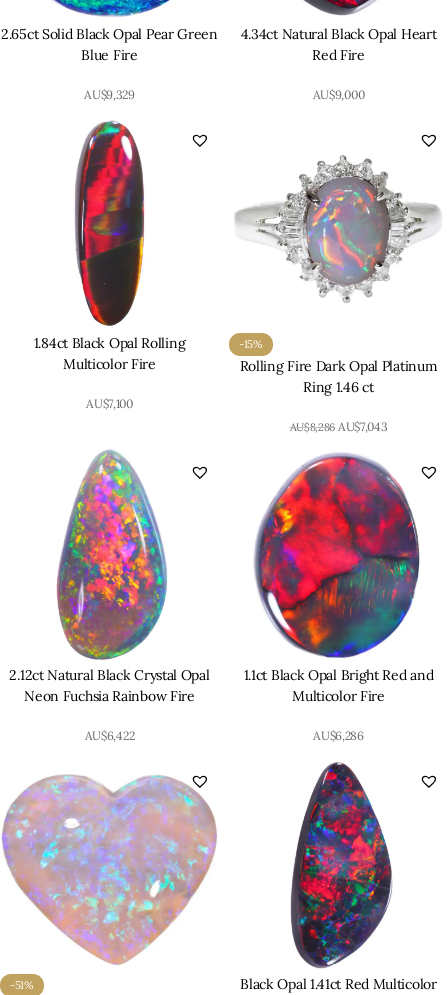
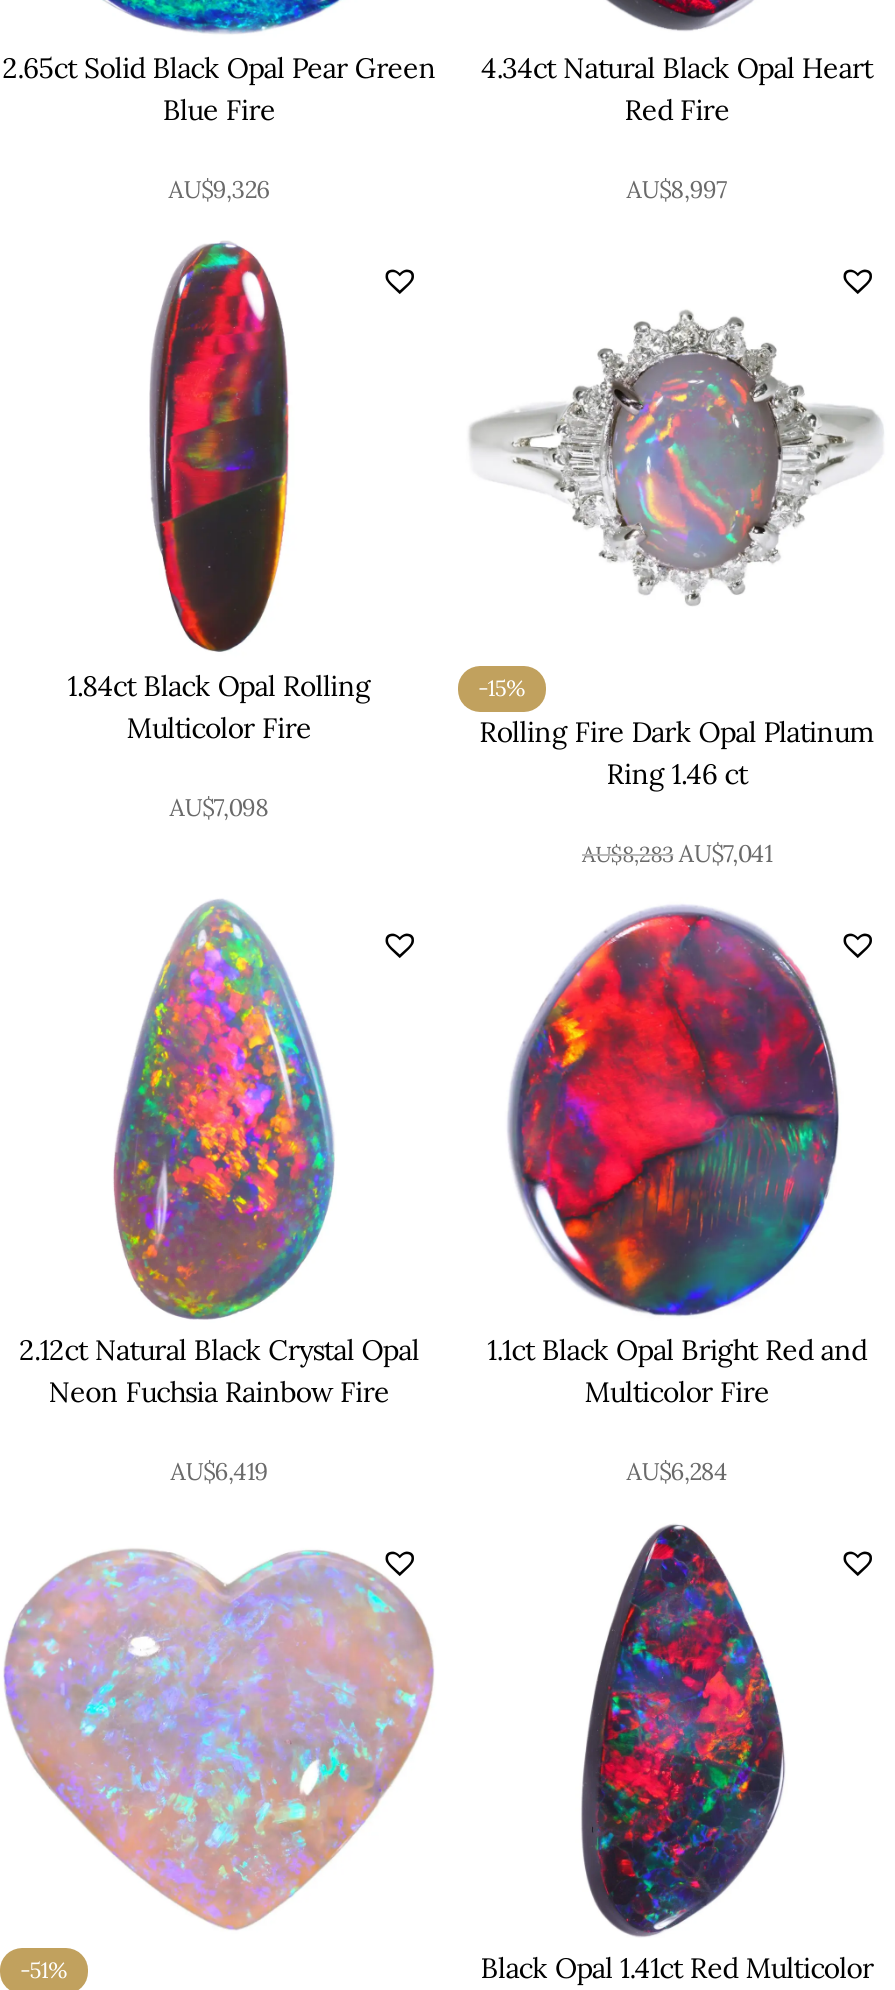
[84,87,135,102] AU$9,329 -> [168,174,270,204] AU$9,326
[313,87,364,102] AU$9,000 -> [626,174,728,204] AU$8,997
[86,396,133,411] AU$7,100 -> [169,792,269,822] AU$7,098
[289,419,387,434] AU$8,286 AU$7,043 -> [582,838,772,868] AU$8,283 AU$7,041
[85,728,134,743] AU$6,422 -> [170,1456,268,1486] AU$6,419
[313,728,364,743] AU$6,286 -> [626,1456,728,1486] AU$6,284

